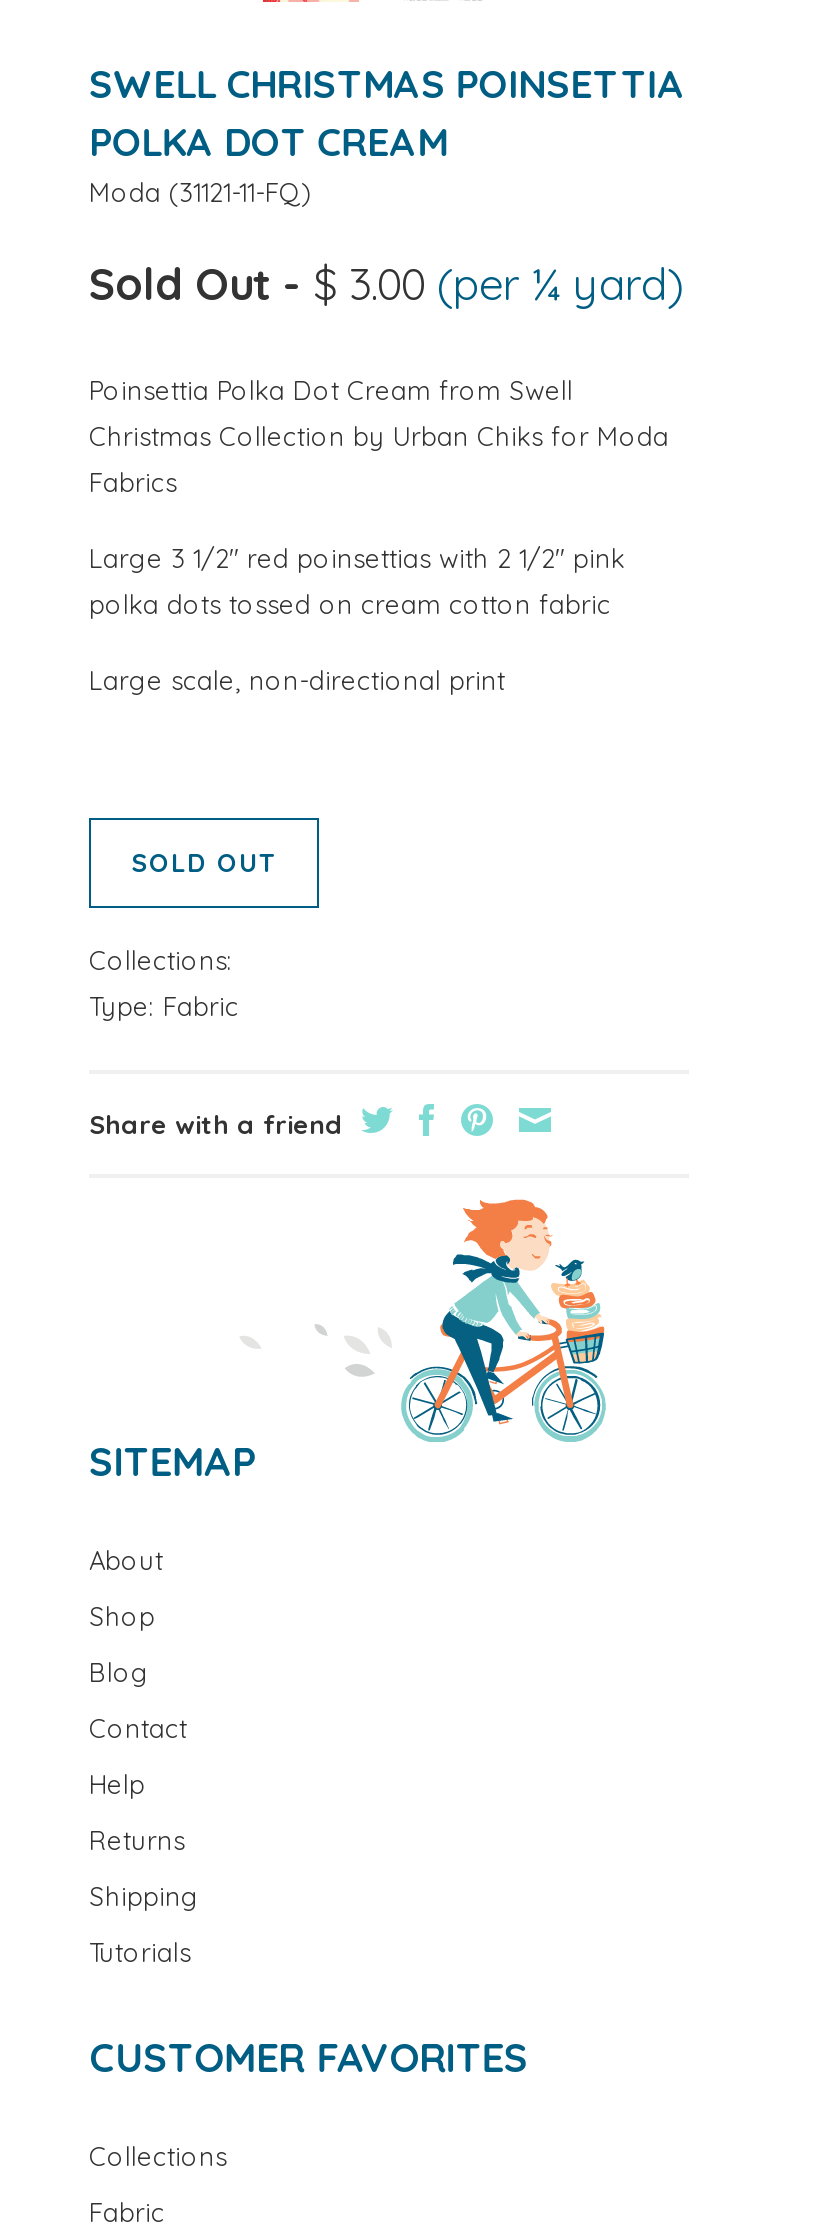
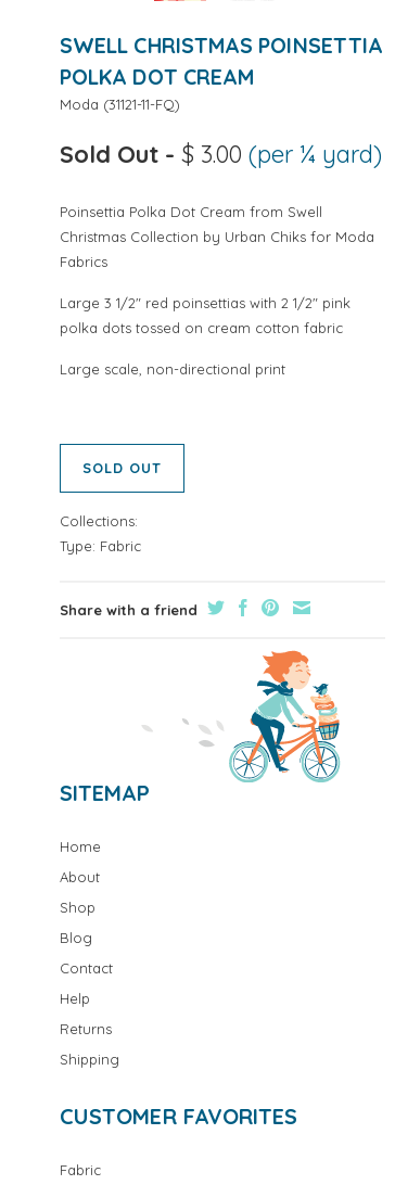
none -> [60,837,101,855] Home
moved [89,1543,199,1911] -> [60,868,119,1067]: About | Shop | Blog | Contact | Help | Returns | Shipping
[89,1935,191,1967] Tutorials -> none
[89,2139,227,2171] Collections -> none

